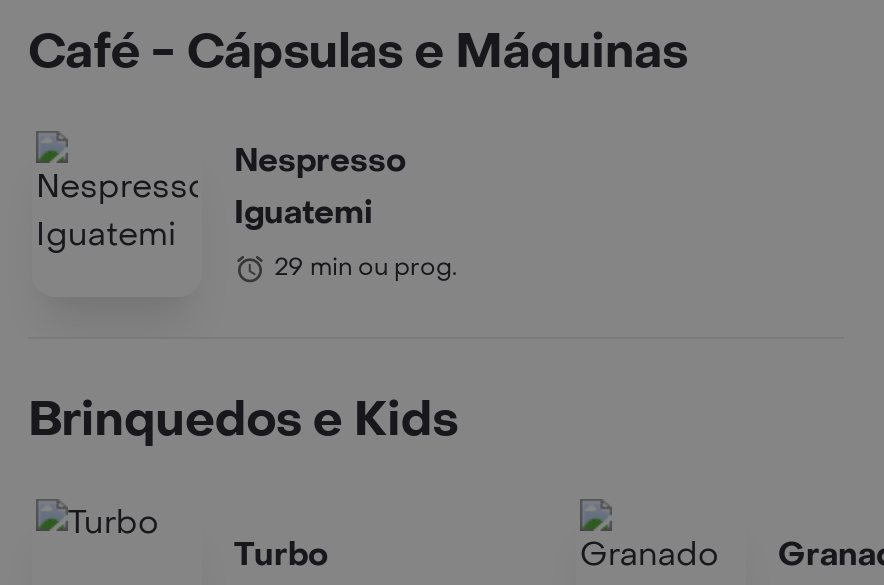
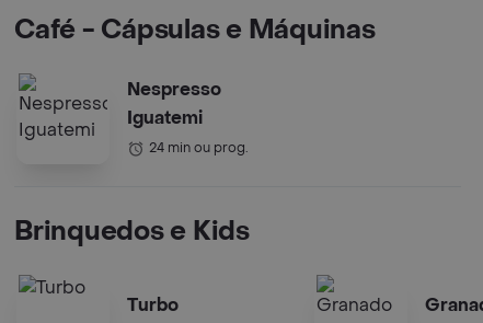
[274,251,458,283] 29 min ou prog. -> [149,139,249,157] 24 min ou prog.

